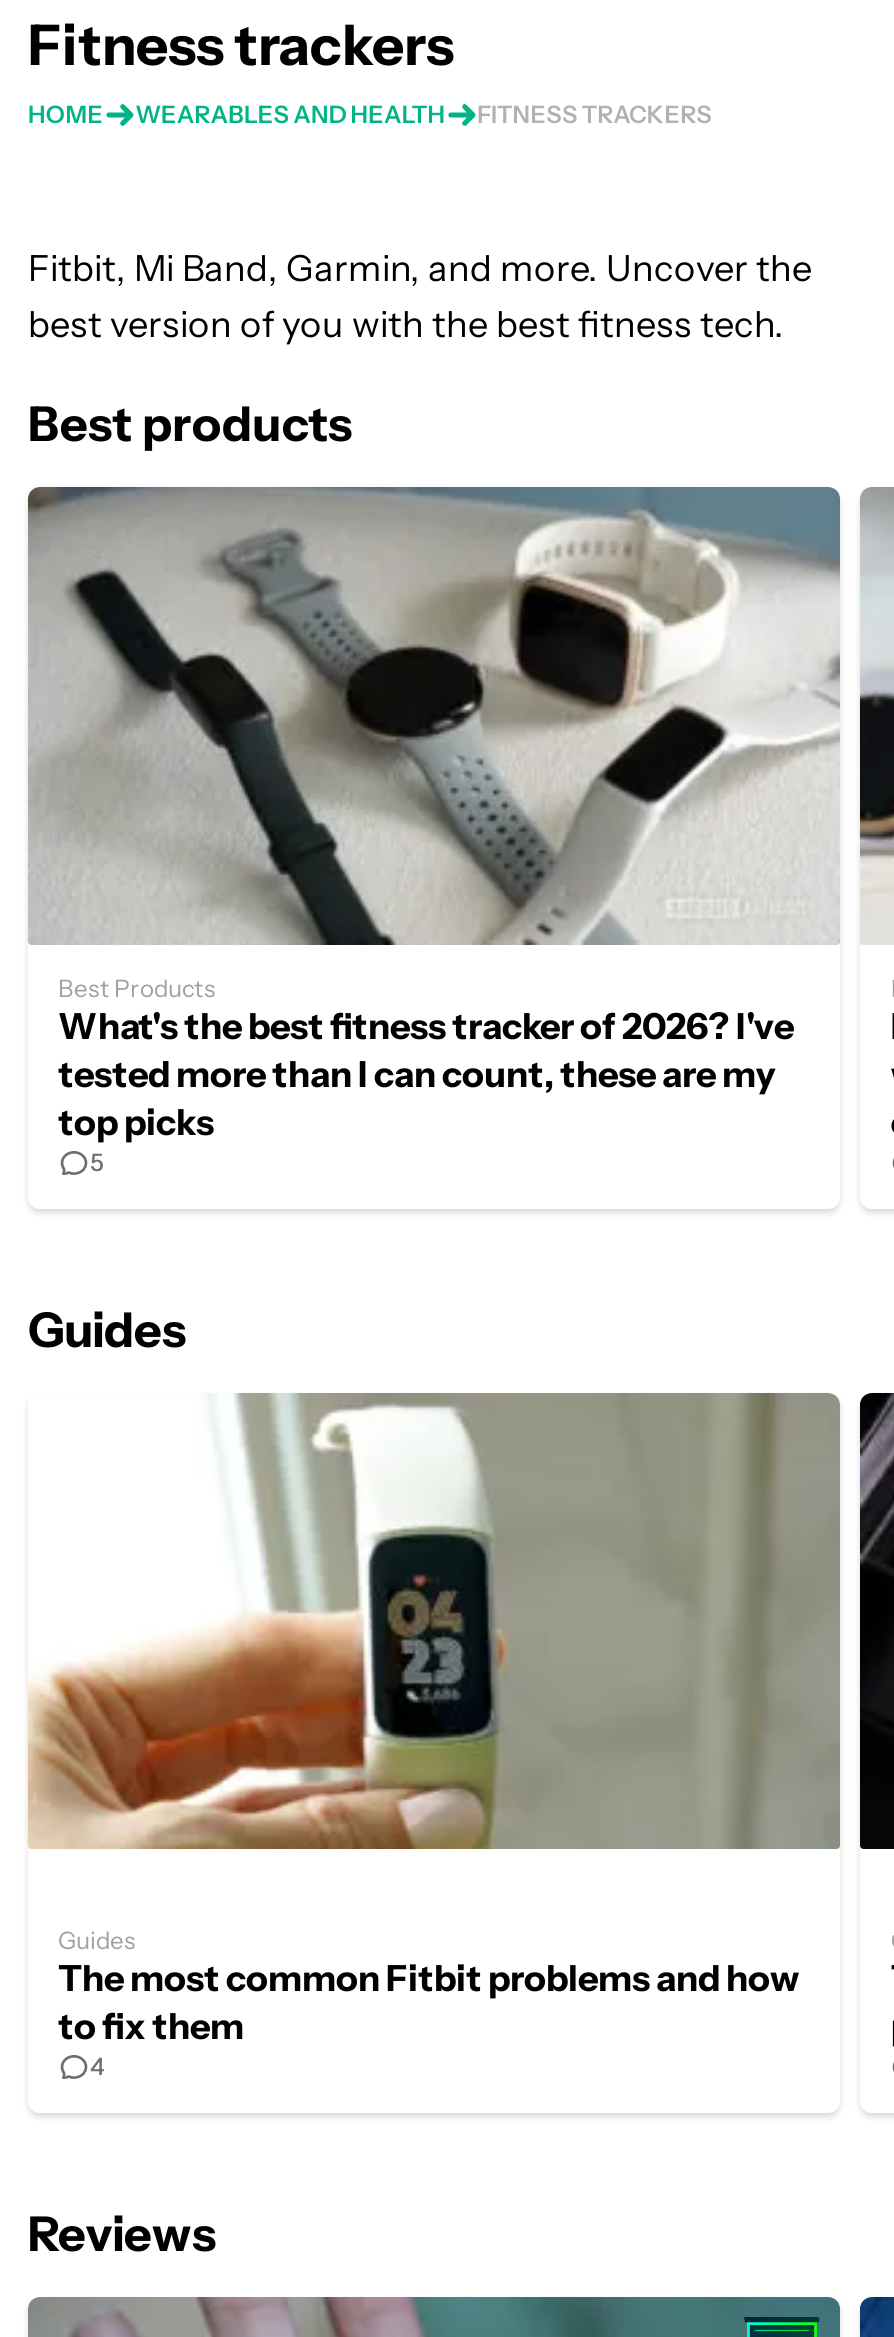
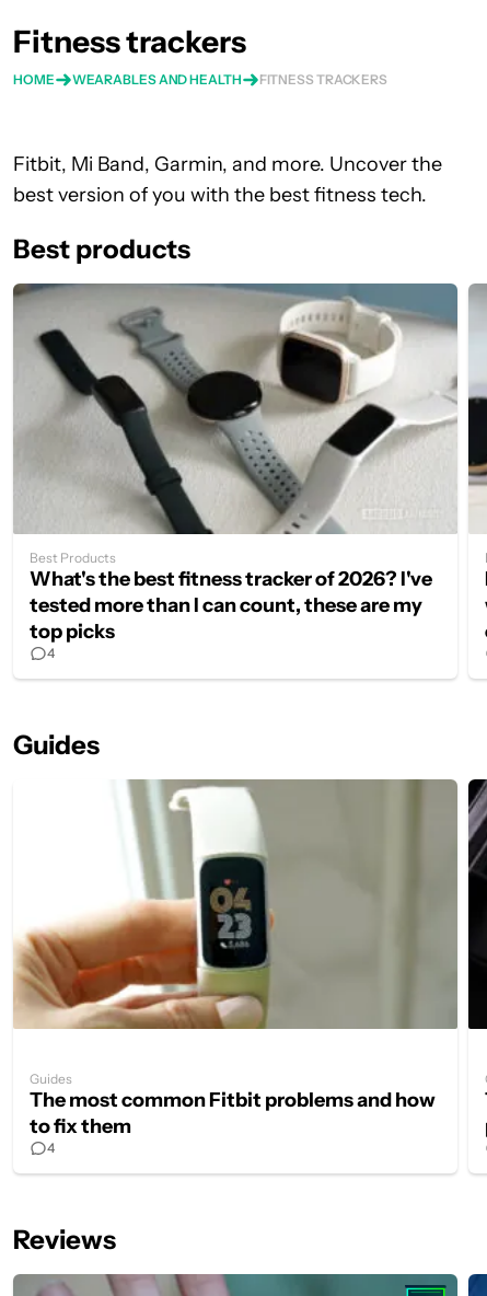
[90,1146,104,1176] 5 -> [47,644,55,661] 4

